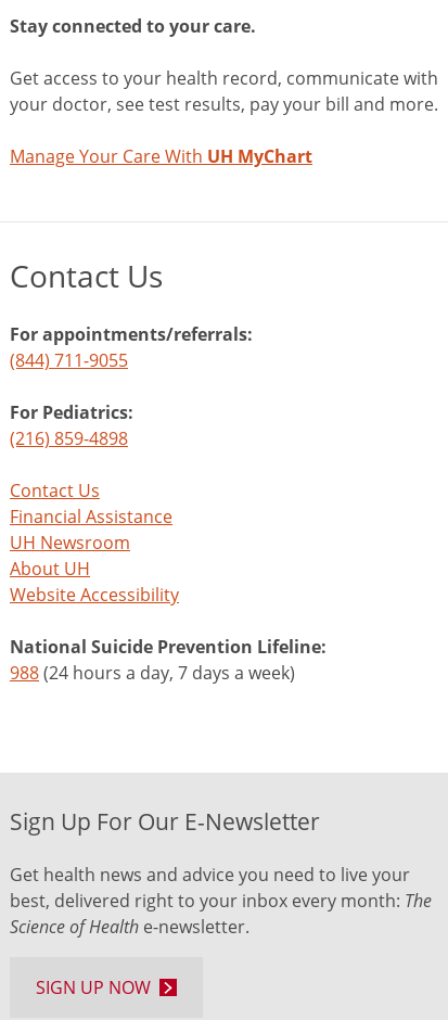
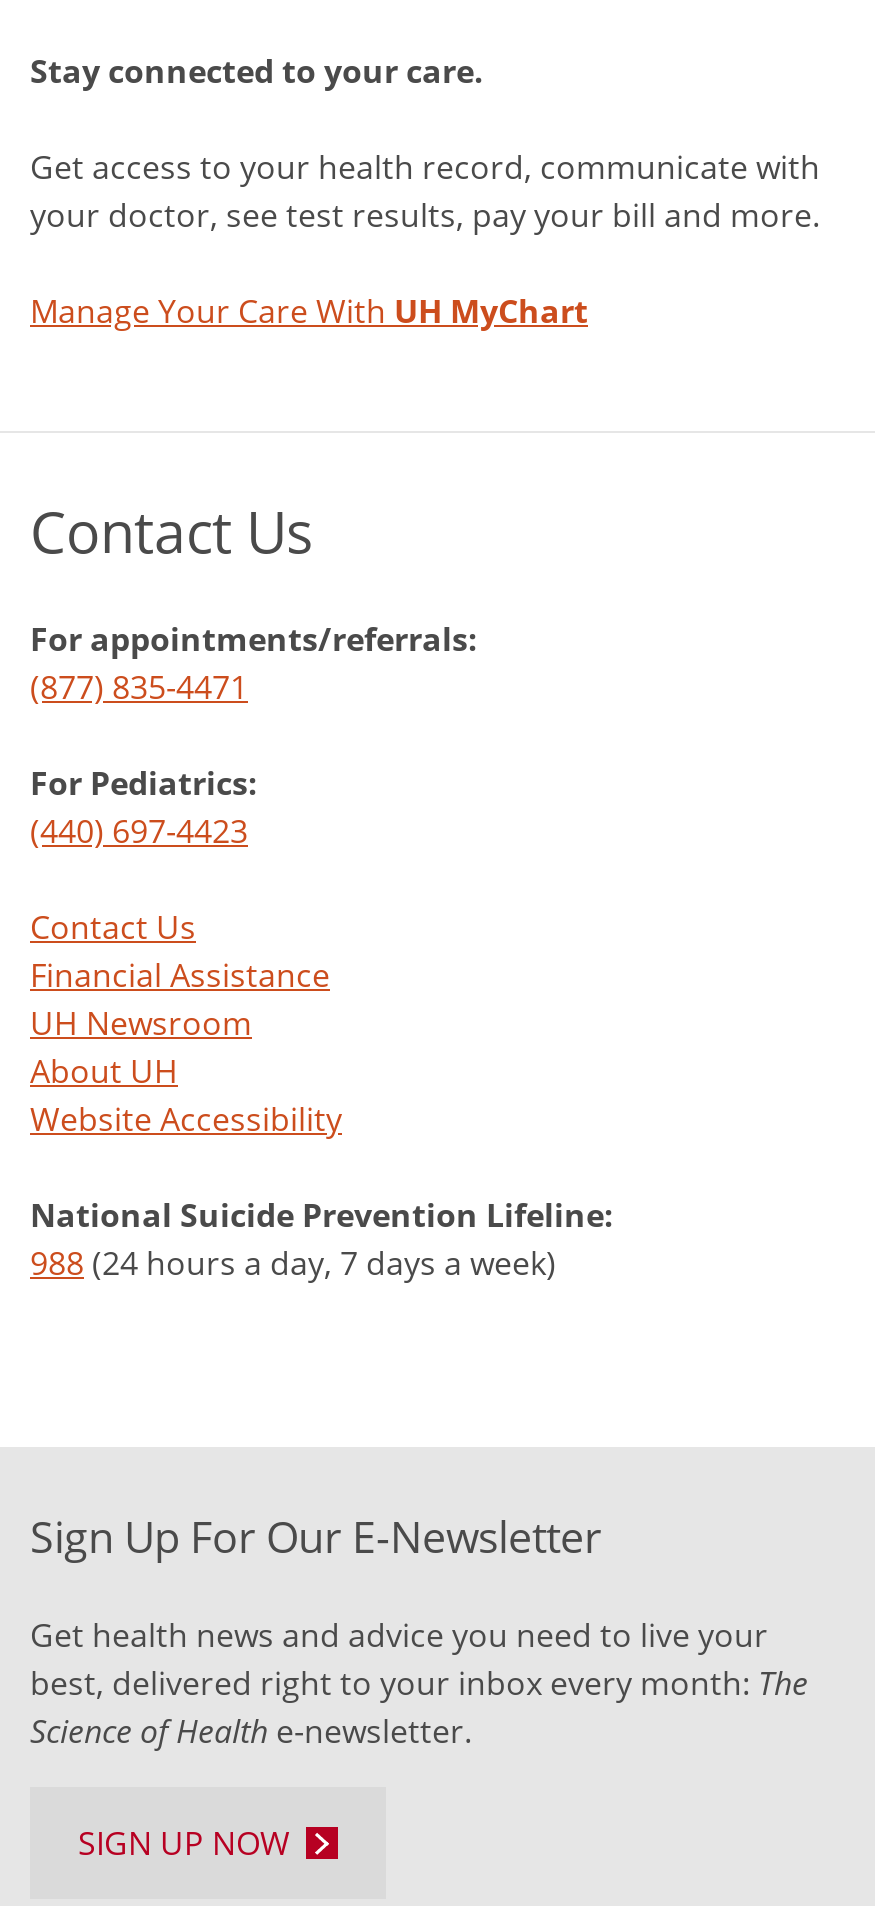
[10,348,128,371] (844) 711-9055 -> [30,664,248,708] (877) 835-4471
[10,426,128,449] (216) 859-4898 -> [30,808,248,852] (440) 697-4423

